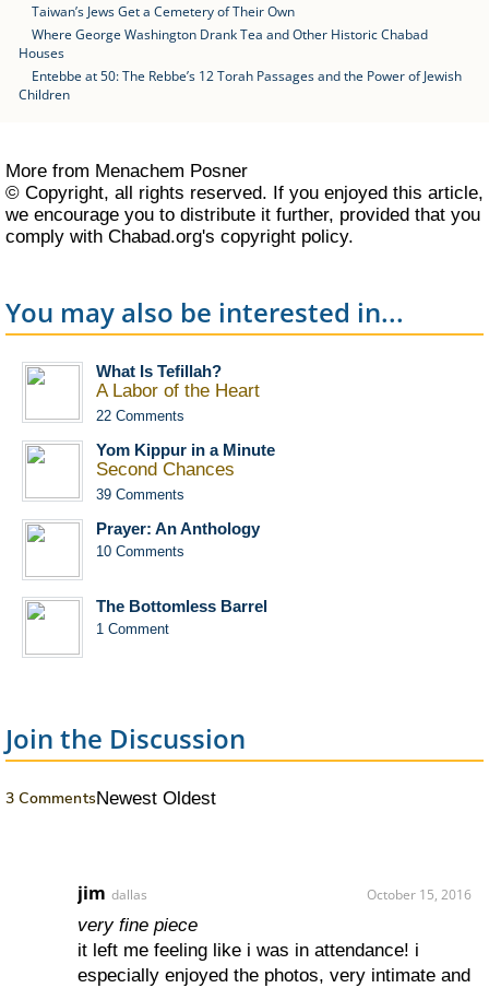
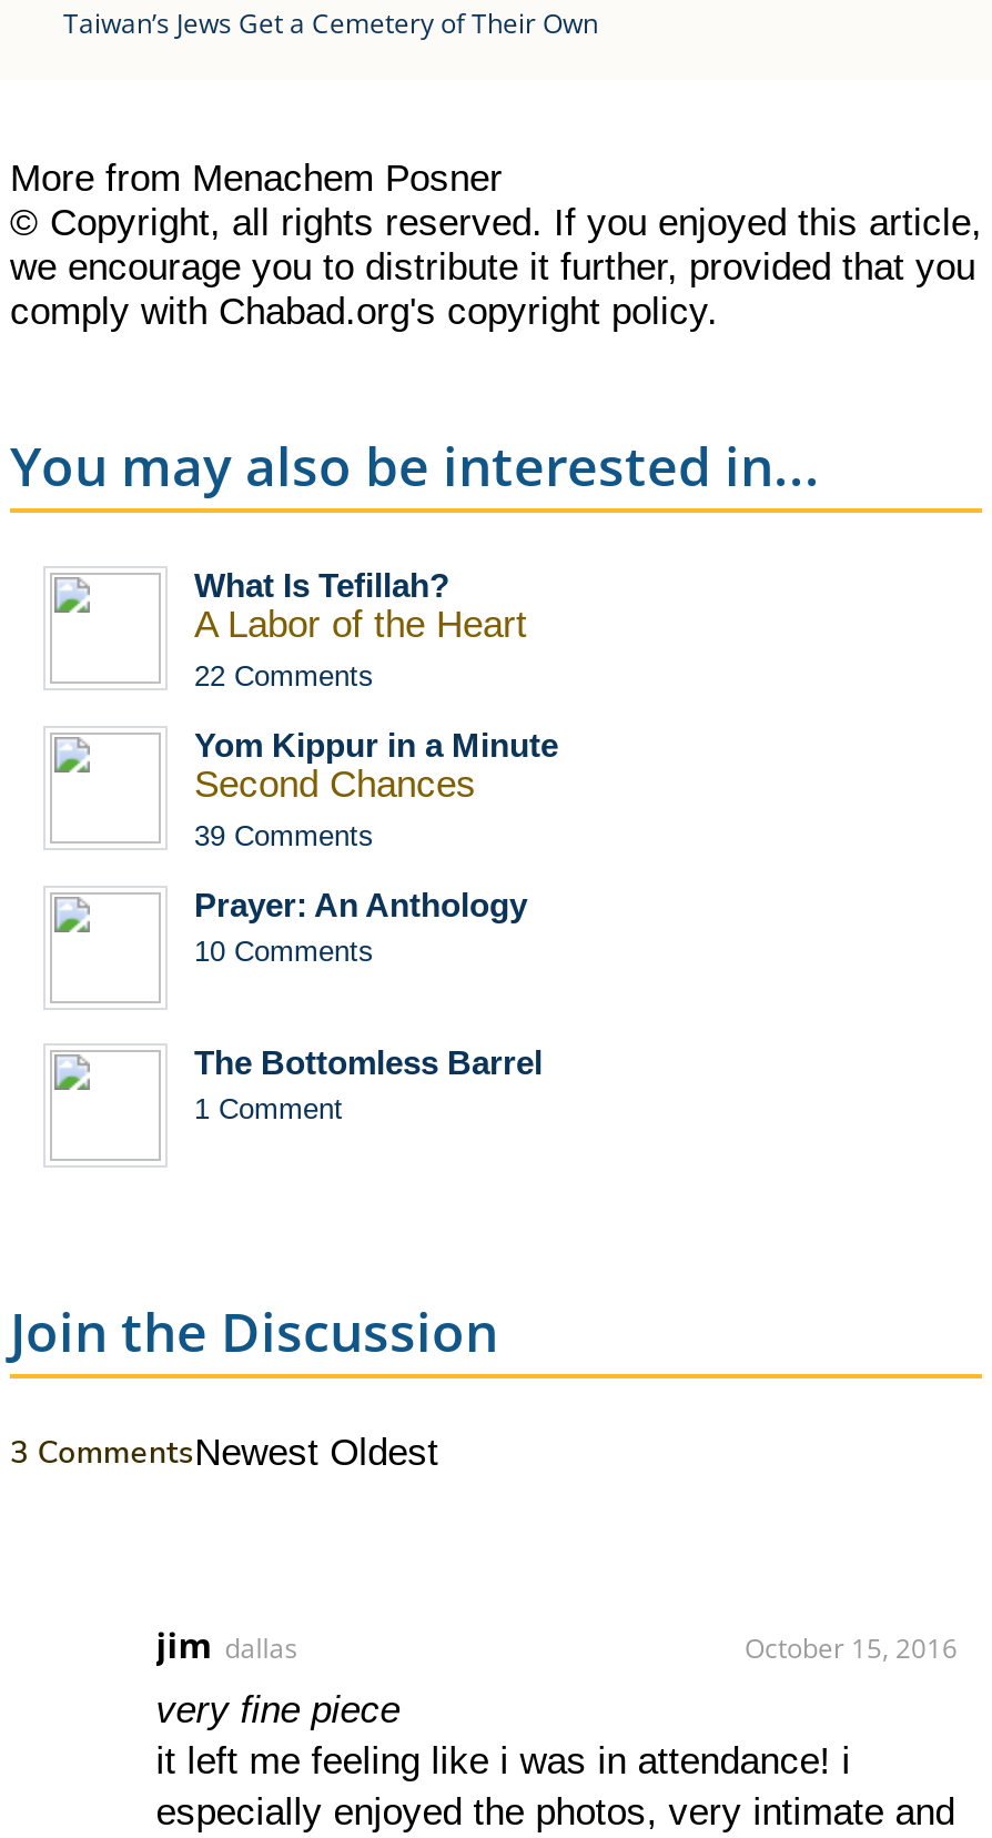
[19,25,462,104] Where George Washington Drank Tea and Other Historic Chabad | Houses | Entebbe at 50: The Rebbe’s 12 Torah Passages and the Power of Jewish | Children -> none

